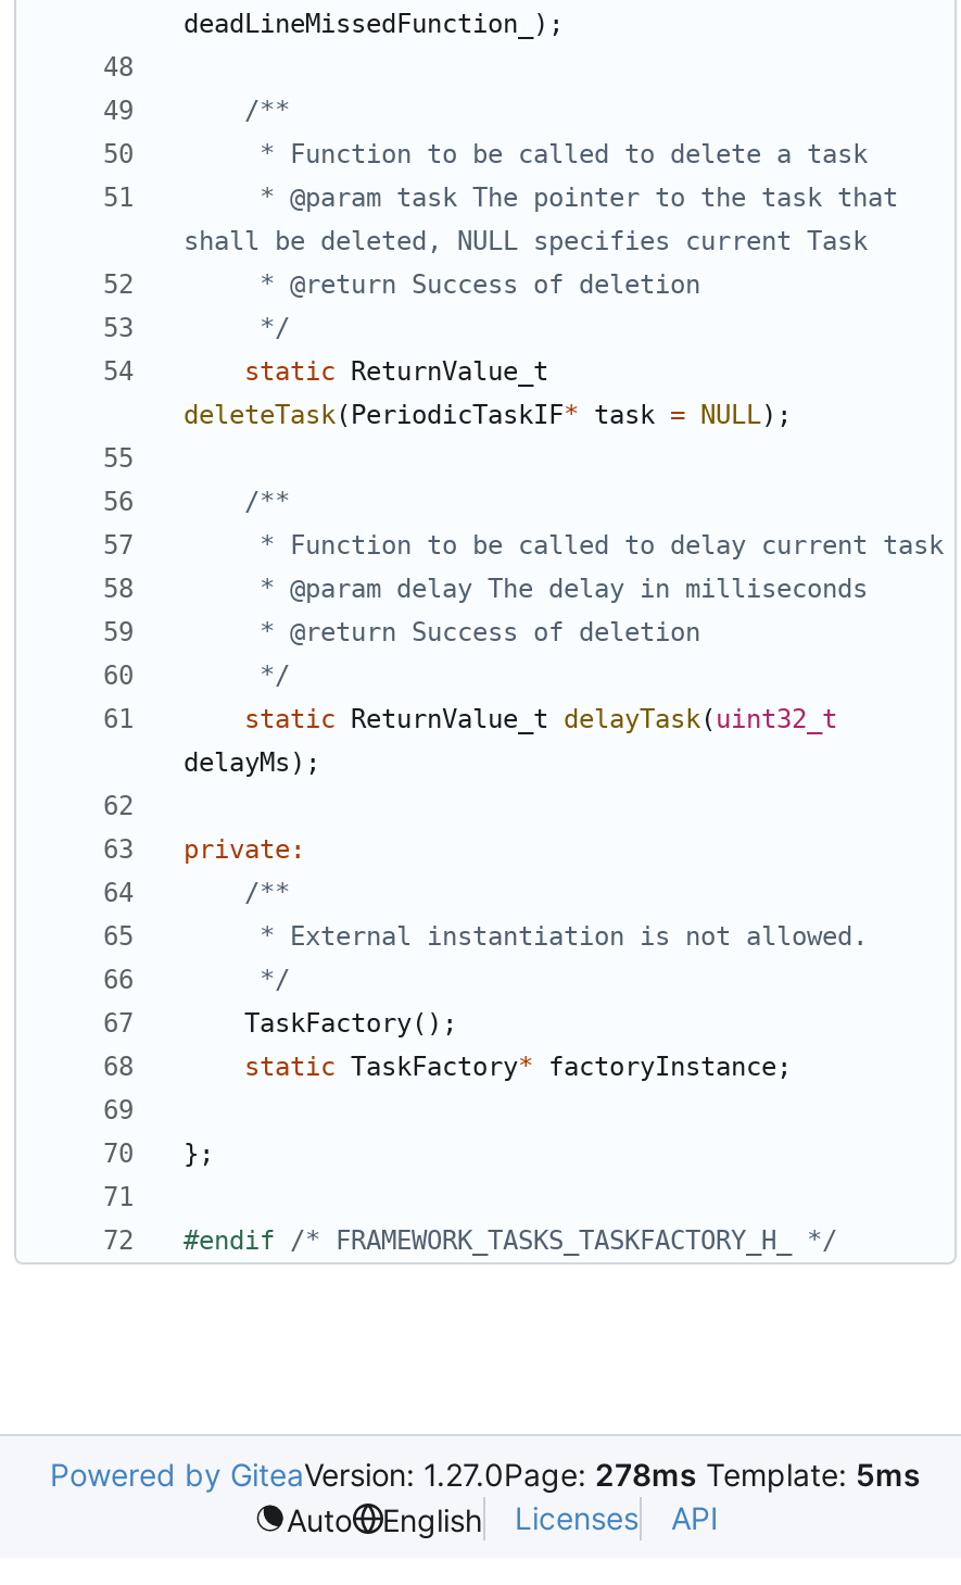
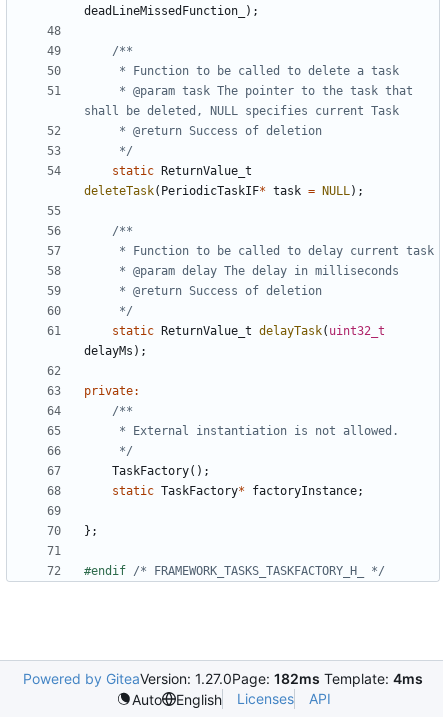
[50,1456,921,1493] Powered by GiteaVersion: 1.27.0Page: 278ms Template: 5ms -> [23,670,423,687] Powered by GiteaVersion: 1.27.0Page: 182ms Template: 4ms

